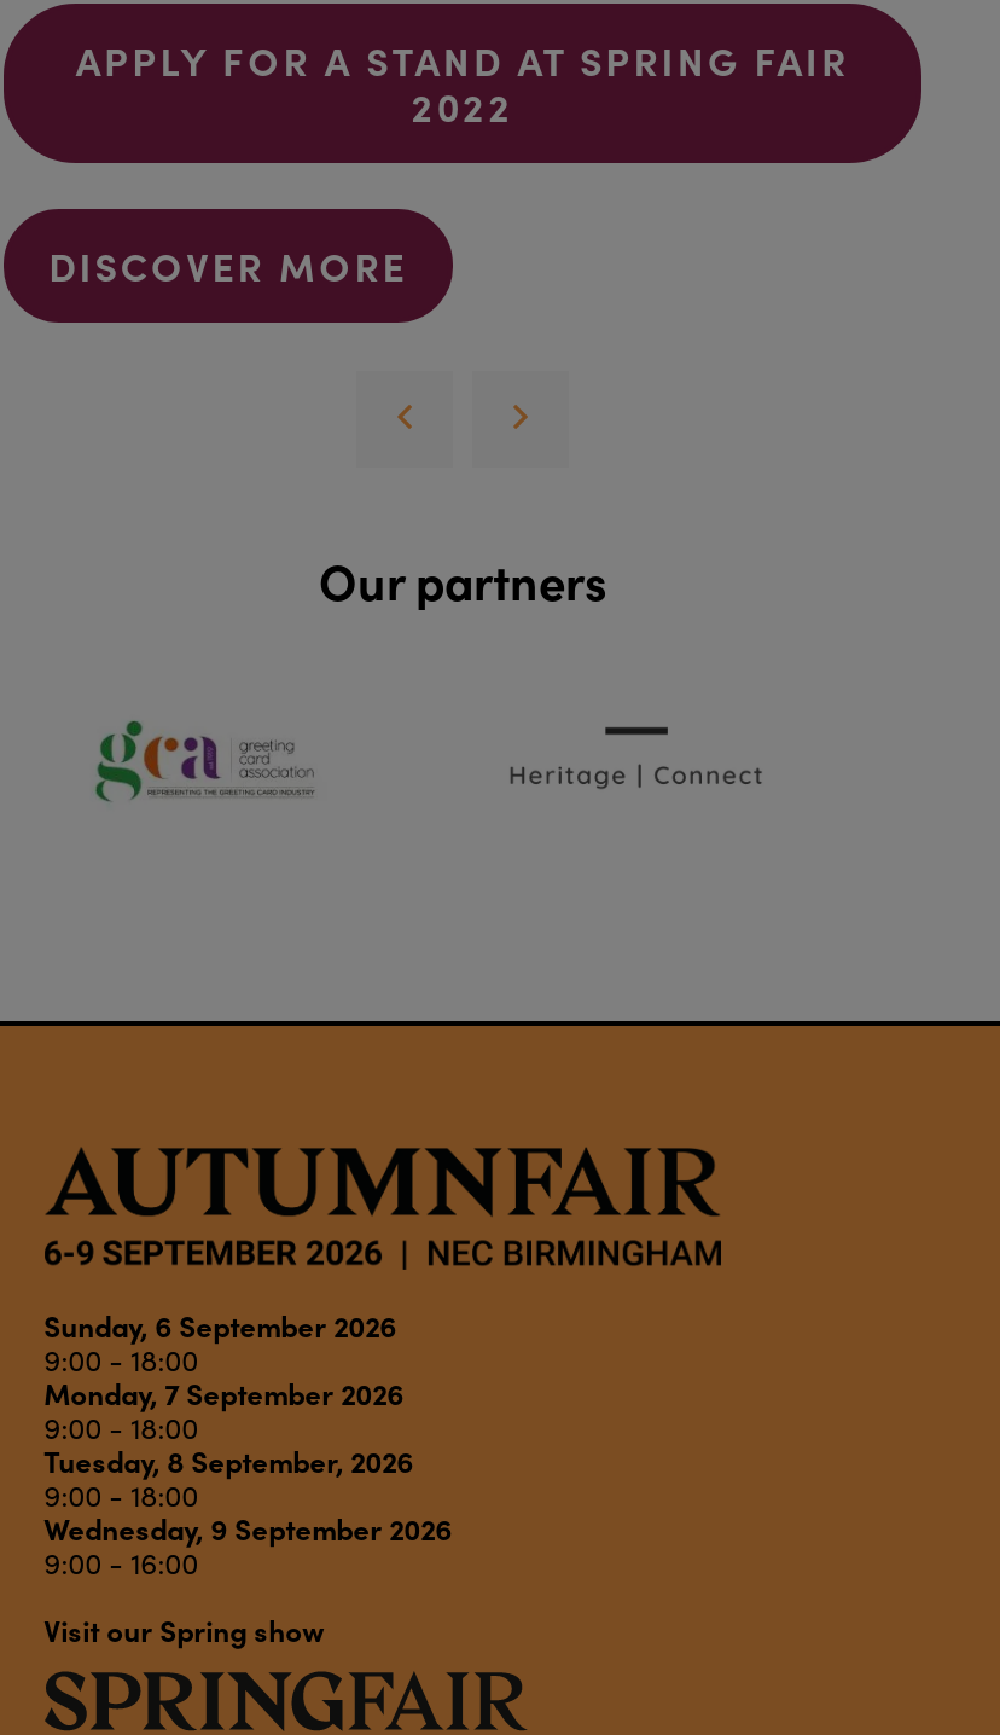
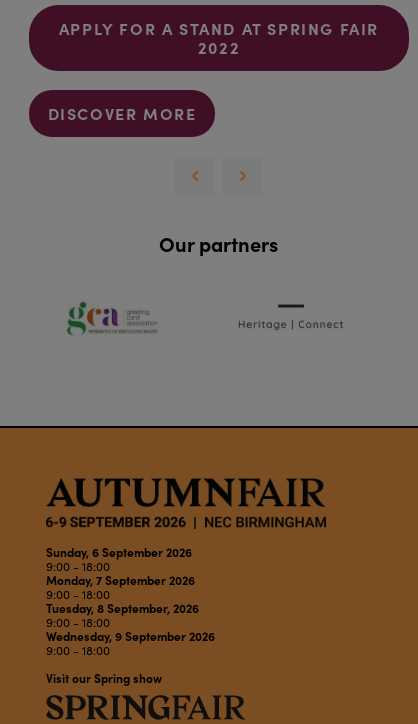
[44,1543,198,1582] 9:00 - 16:00 -> [46,642,110,658] 9:00 - 18:00

